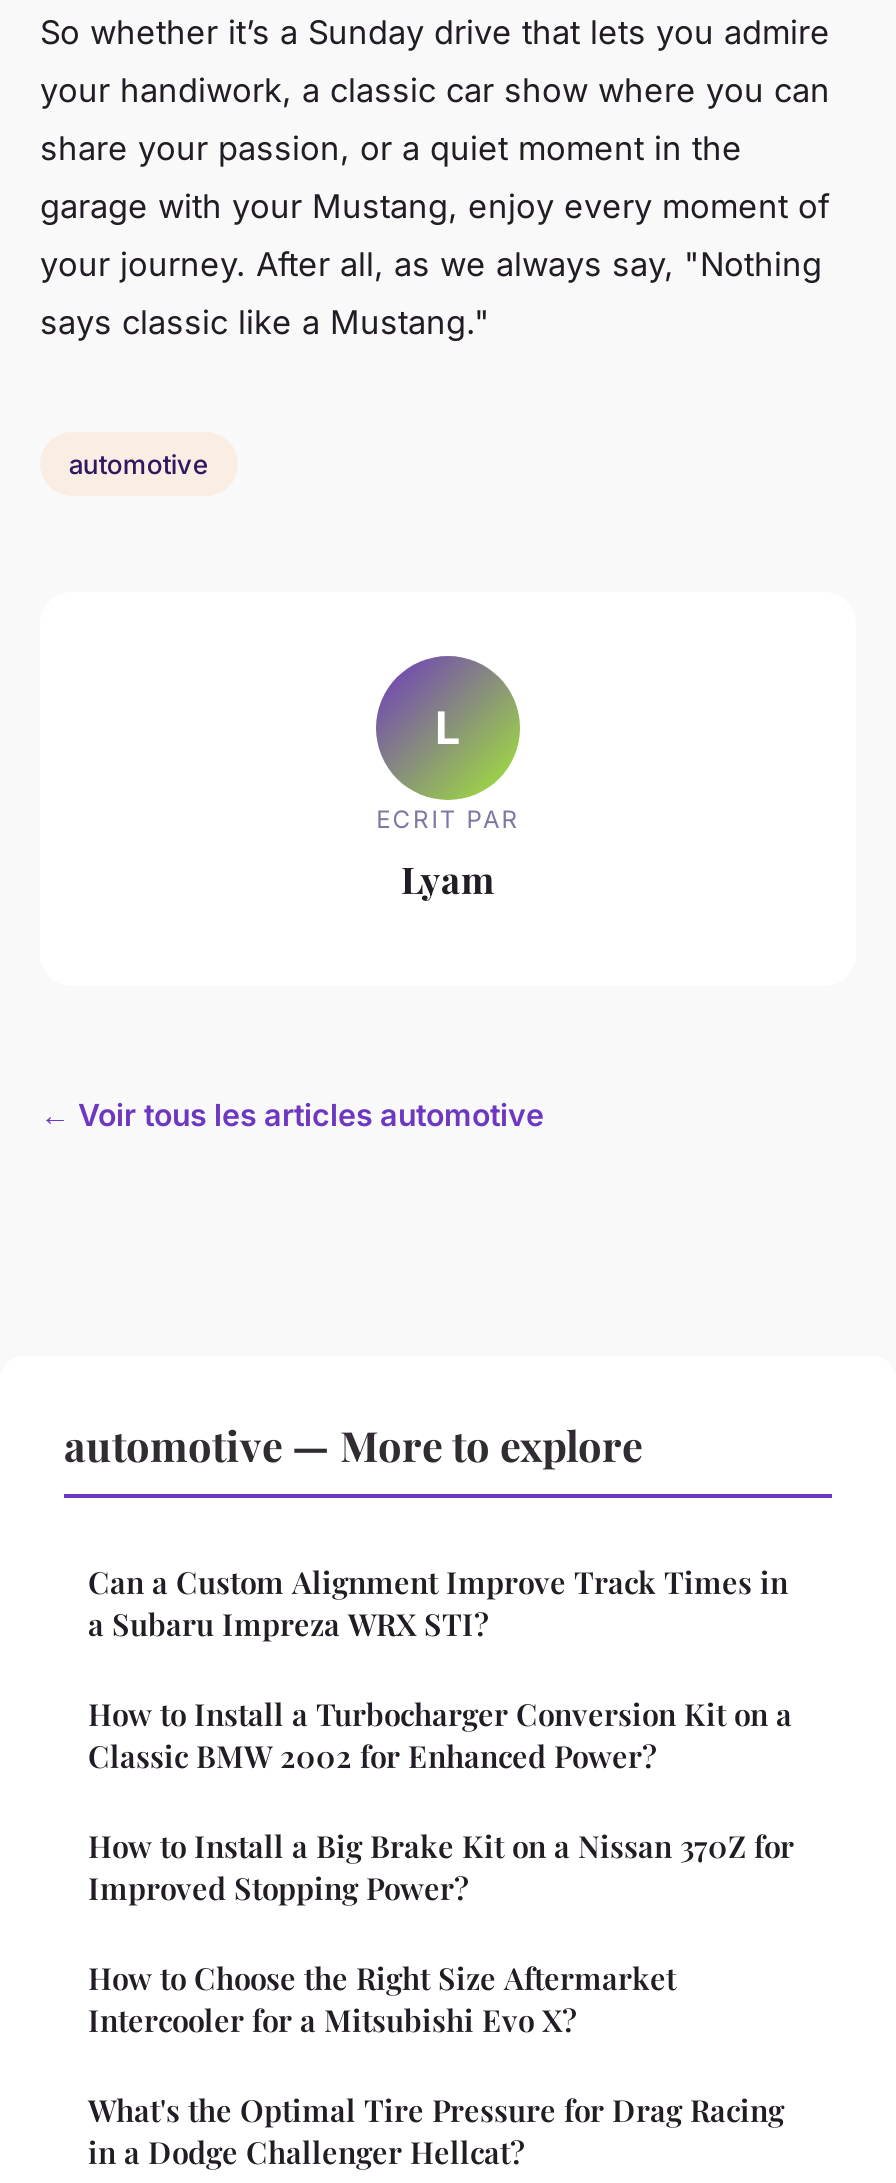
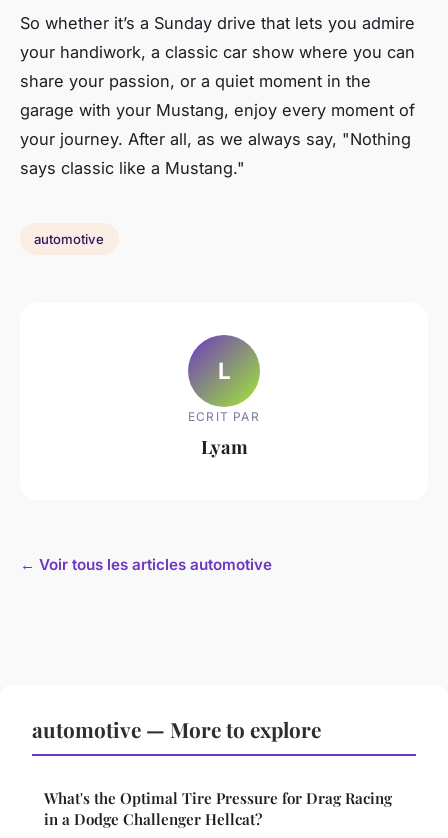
[88,1563,794,2041] Can a Custom Alignment Improve Track Times in | a Subaru Impreza WRX STI? | How to Install a Turbocharger Conversion Kit on a | Classic BMW 2002 for Enhanced Power? | How to Install a Big Brake Kit on a Nissan 370Z for | Improved Stopping Power? | How to Choose the Right Size Aftermarket | Intercooler for a Mitsubishi Evo X? -> none

